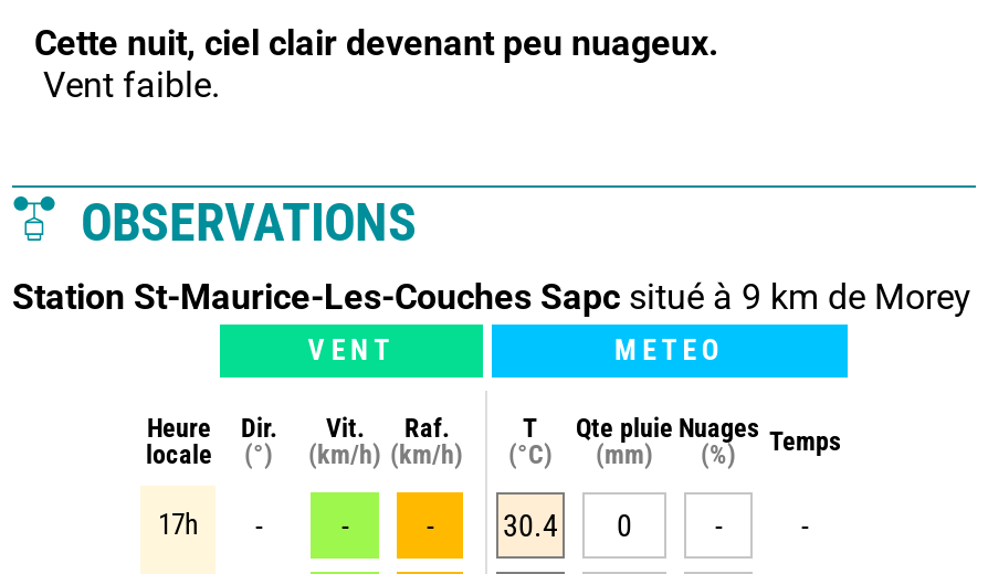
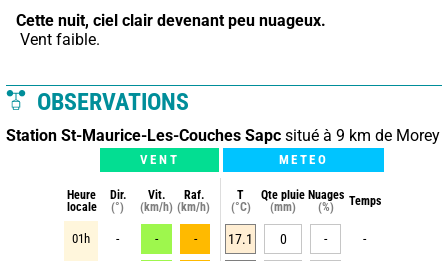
[158,507,198,540] 17h -> [72,231,90,246] 01h
[503,507,558,542] 30.4 -> [228,231,253,247] 17.1

